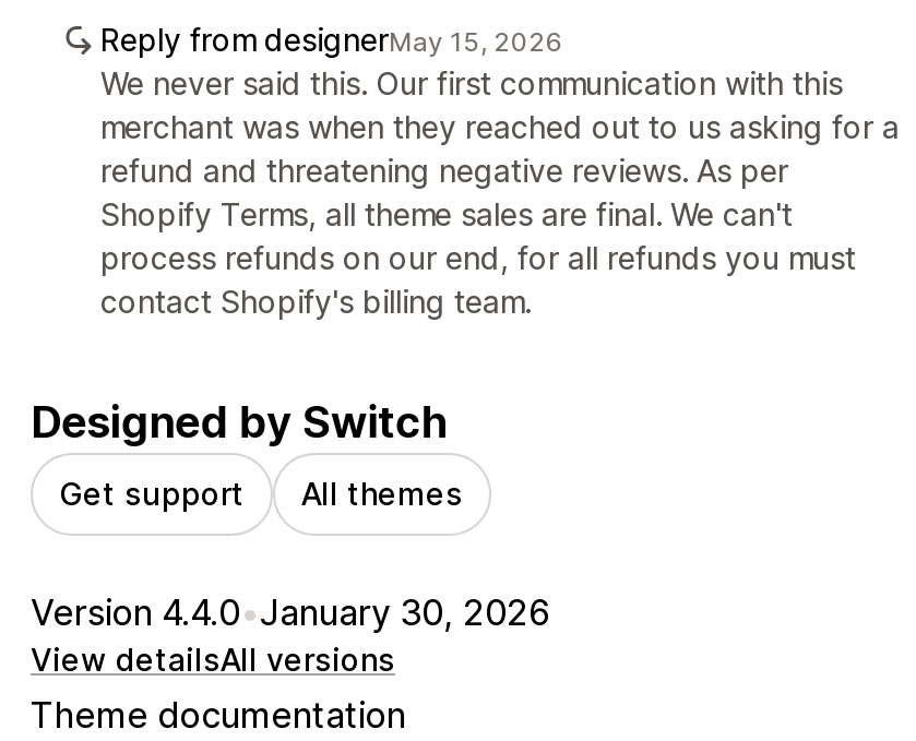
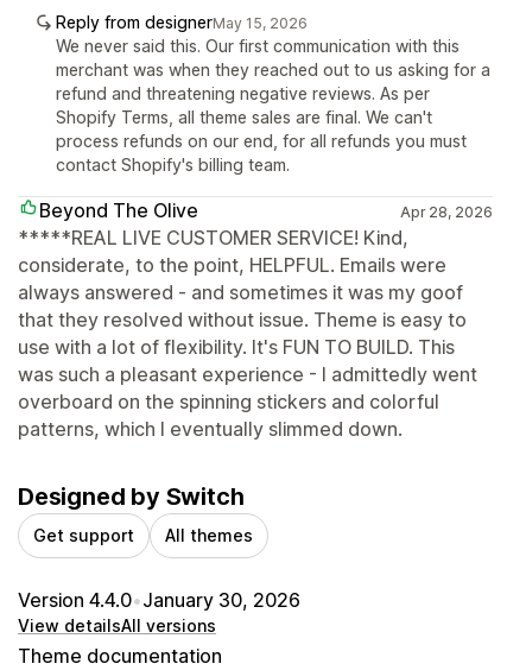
none -> [18,198,493,440] Beyond The Olive | Apr 28, 2026 | *****REAL LIVE CUSTOMER SERVICE! Kind, | considerate, to the point, HELPFUL. Emails were | always answered - and sometimes it was my goof | that they resolved without issue. Theme is easy to | use with a lot of flexibility. It's FUN TO BUILD. This | was such a pleasant experience - I admittedly went | overboard on the spinning stickers and colorful | patterns, which I eventually slimmed down.

